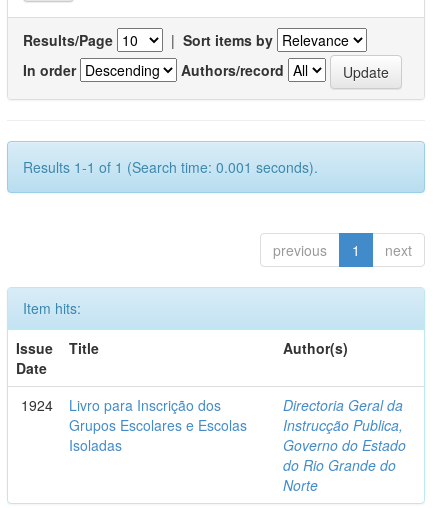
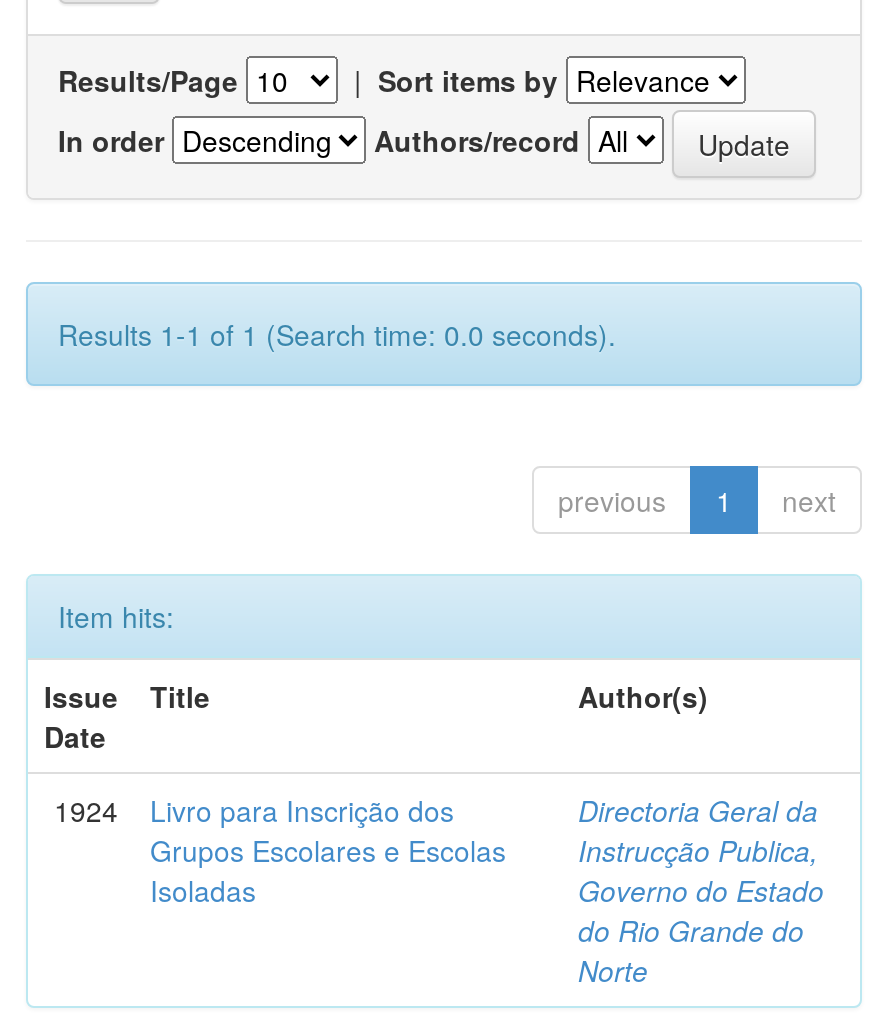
[23,157,318,177] Results 1-1 of 1 (Search time: 0.001 seconds). -> [58,314,616,354] Results 1-1 of 1 (Search time: 0.0 seconds).

